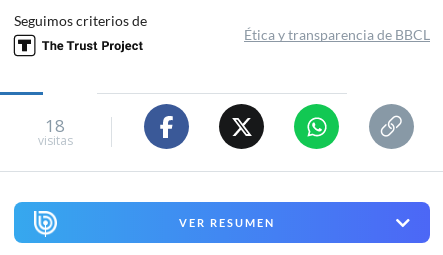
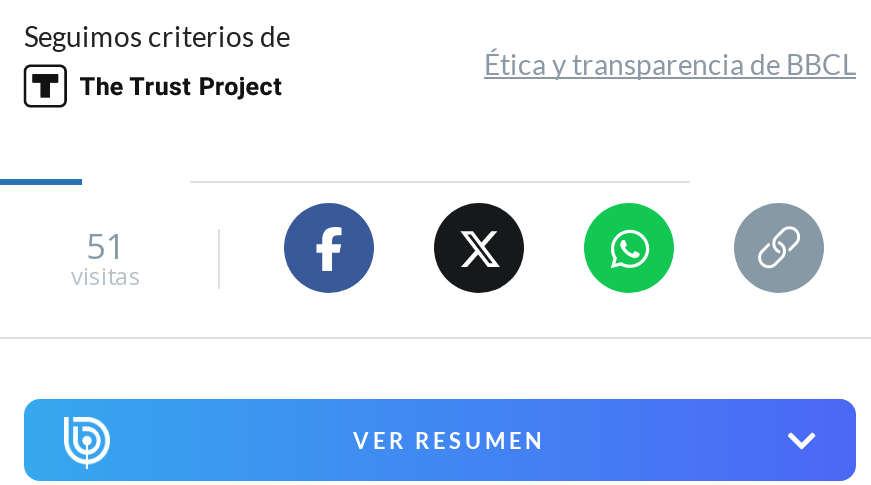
[45,114,65,137] 18 -> [86,223,126,269] 51

